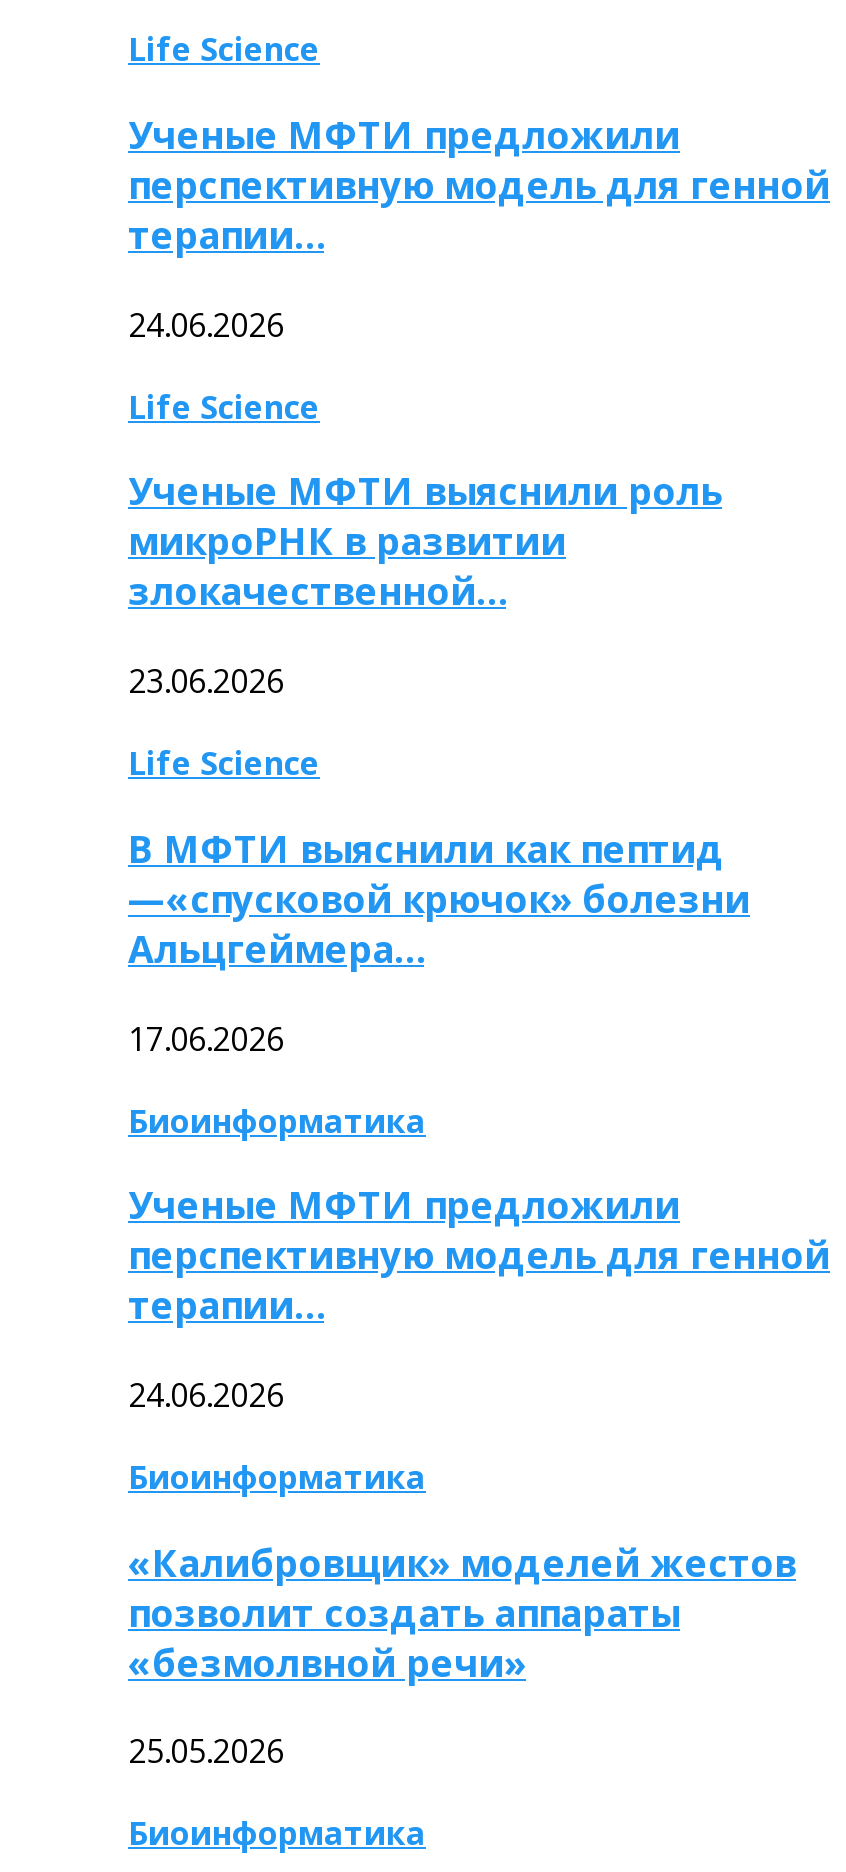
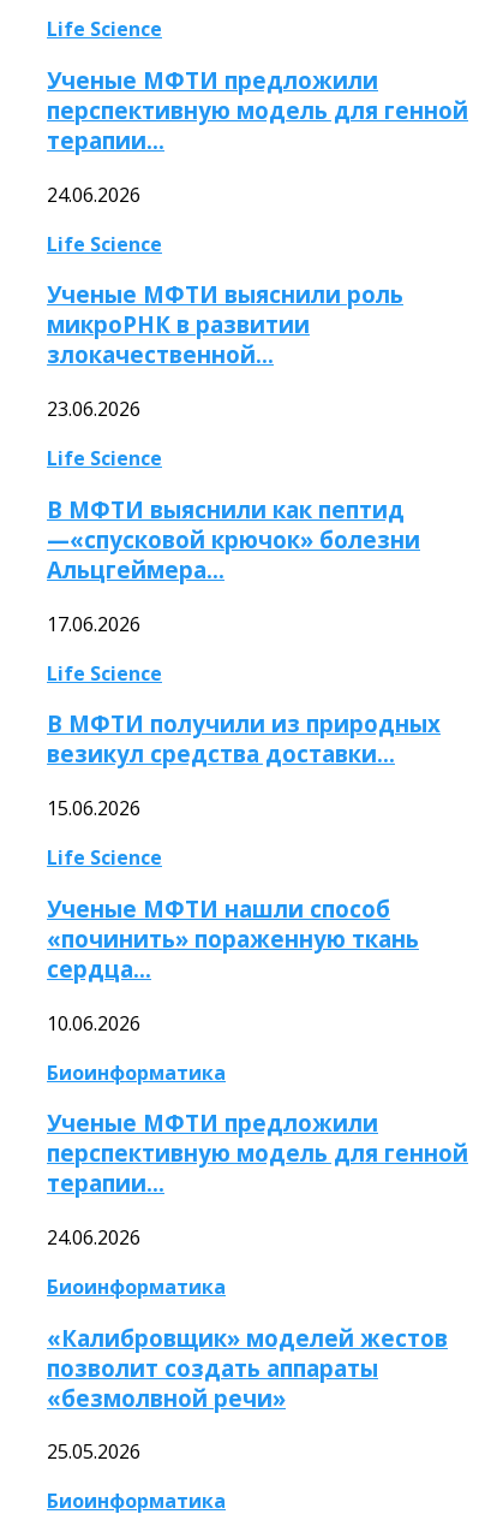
none -> [47,660,441,1036] Life Science | В МФТИ получили из природных | везикул средства доставки… | 15.06.2026 | Life Science | Ученые МФТИ нашли способ | «починить» пораженную ткань | сердца… | 10.06.2026

